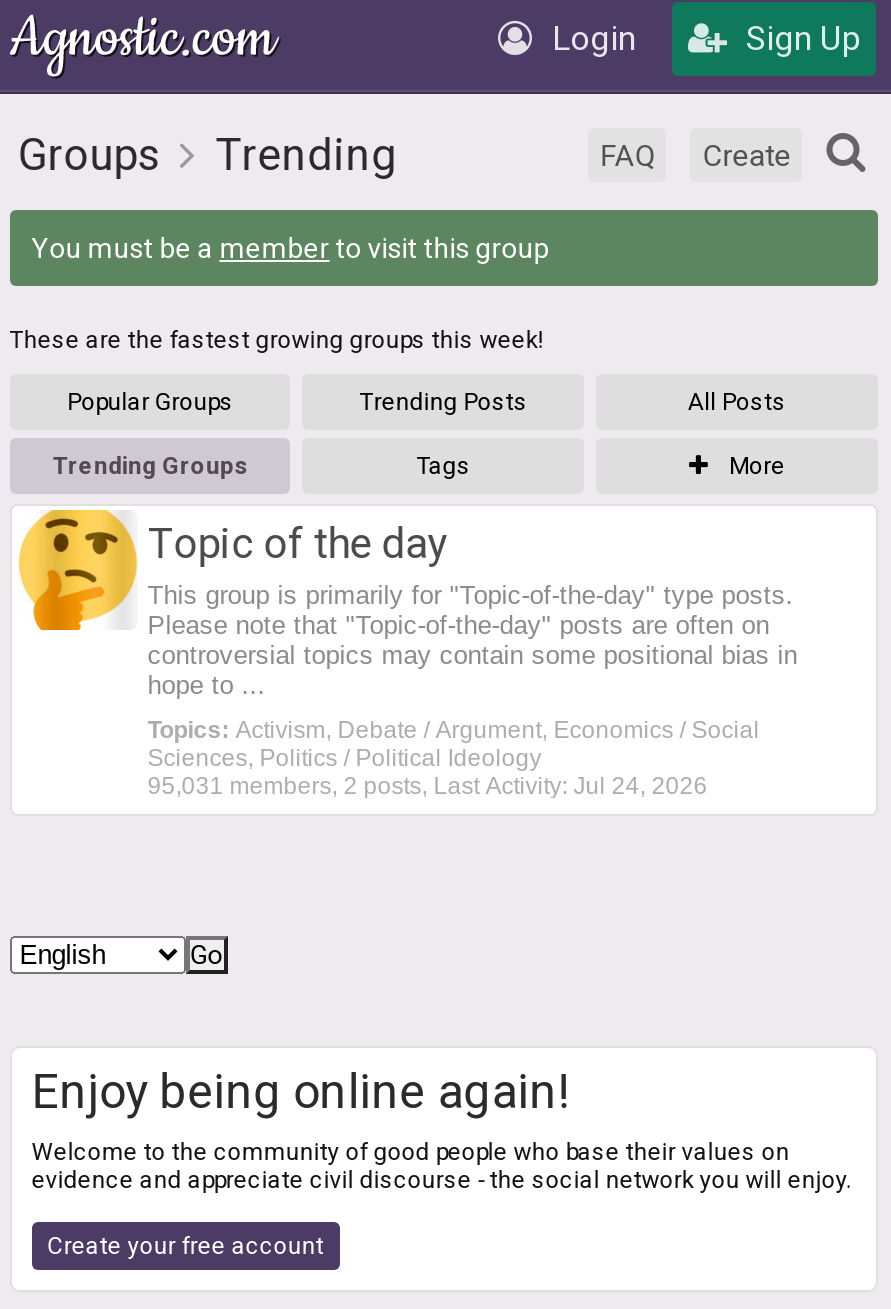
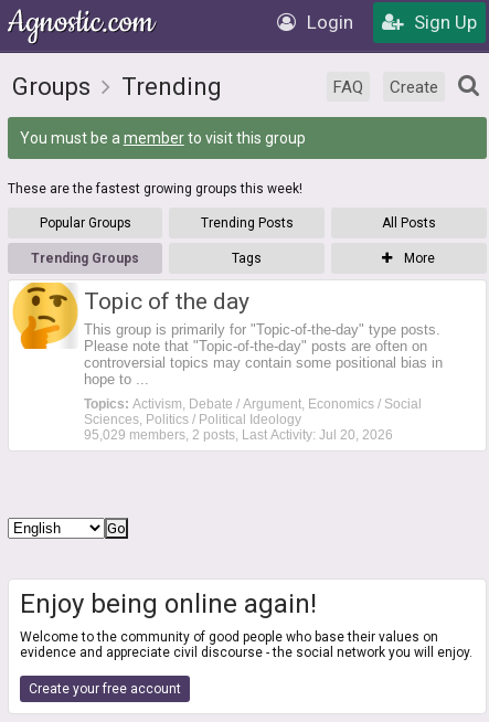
[147,772,707,800] 95,031 members, 2 posts, Last Activity: Jul 24, 2026 -> [84,427,393,443] 95,029 members, 2 posts, Last Activity: Jul 20, 2026

